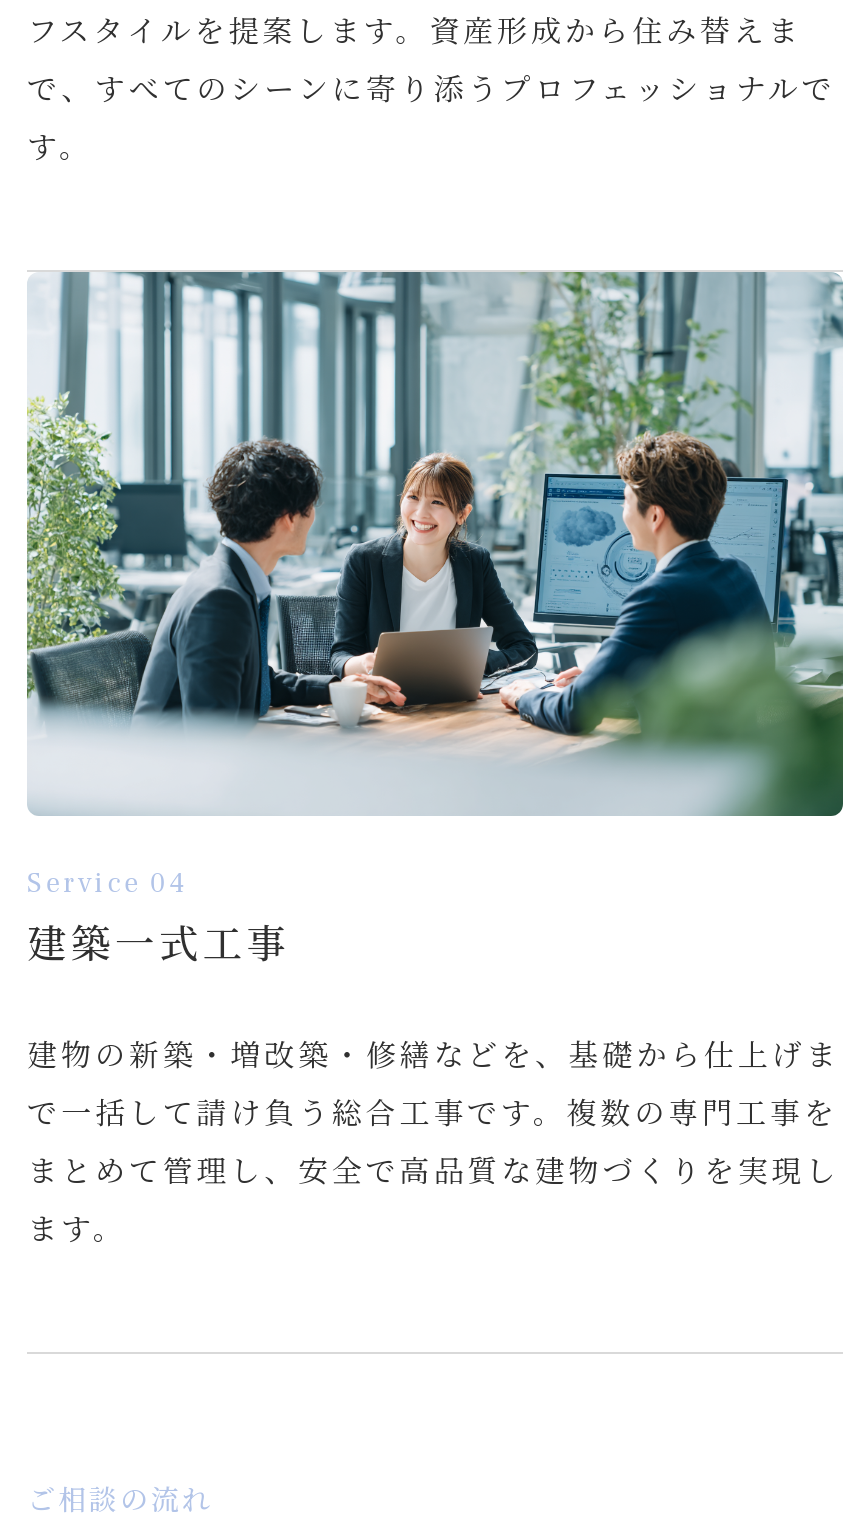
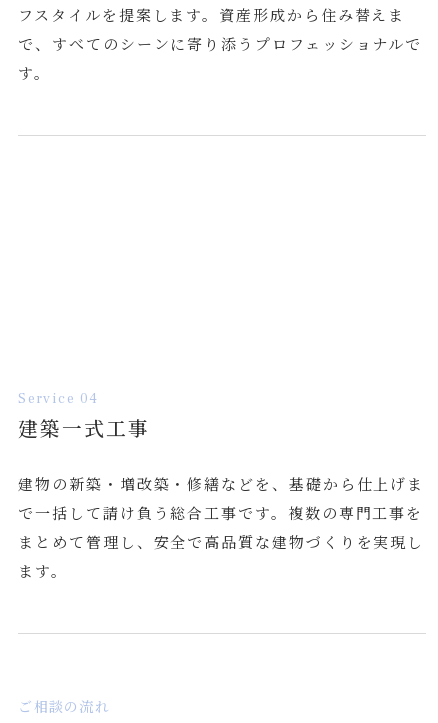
[25,270,845,818] [image] -> none

